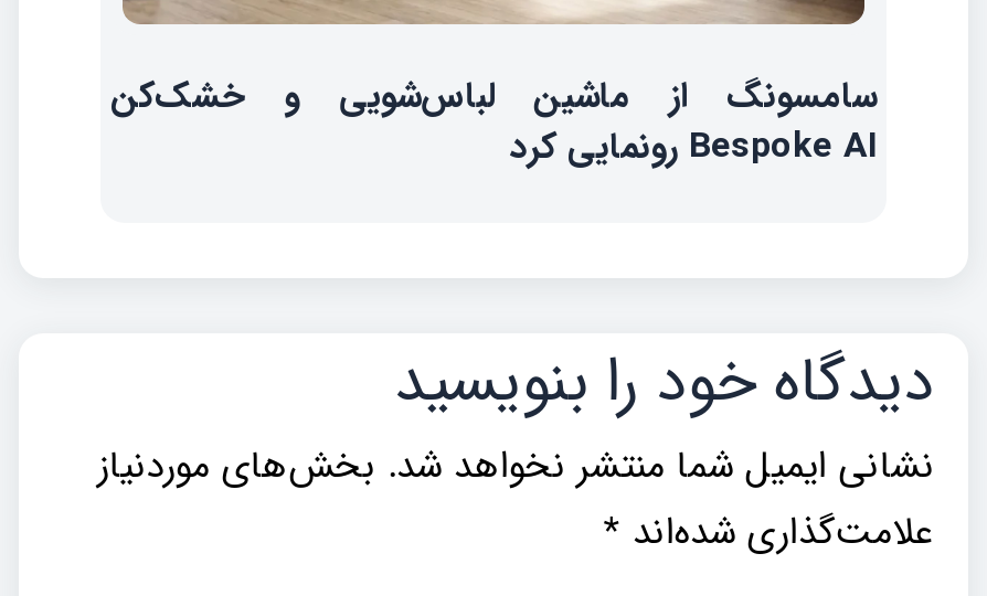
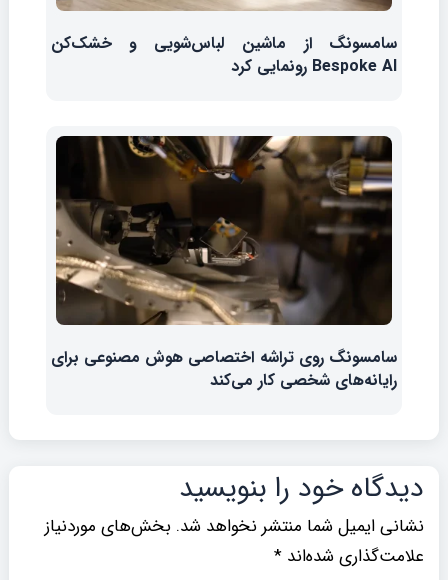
none -> [50,135,397,393] [image] | سامسونگ روی تراشه اختصاصی هوش مصنوعی برای | رایانه‌های شخصی کار می‌کند

